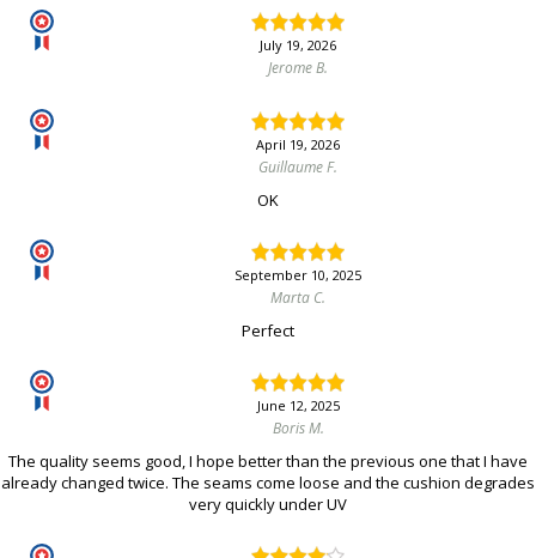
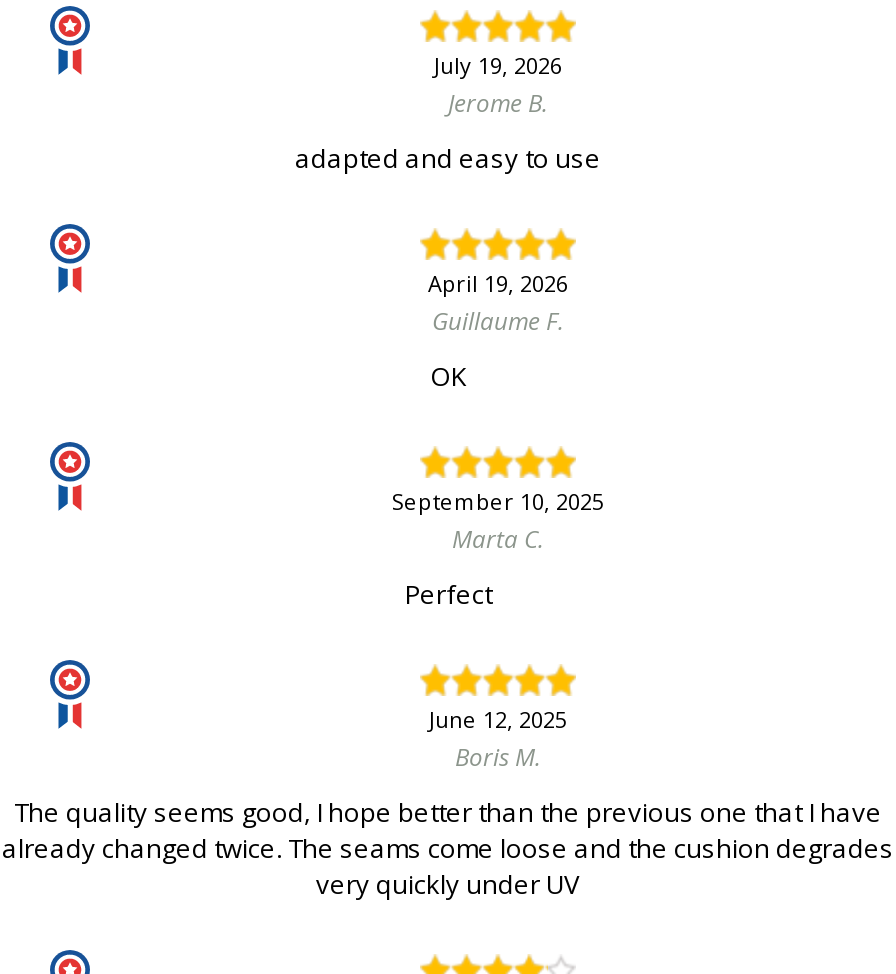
none -> [295,140,601,176] adapted and easy to use

